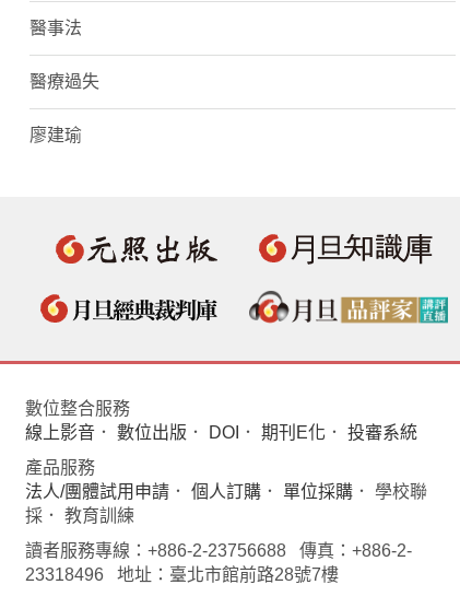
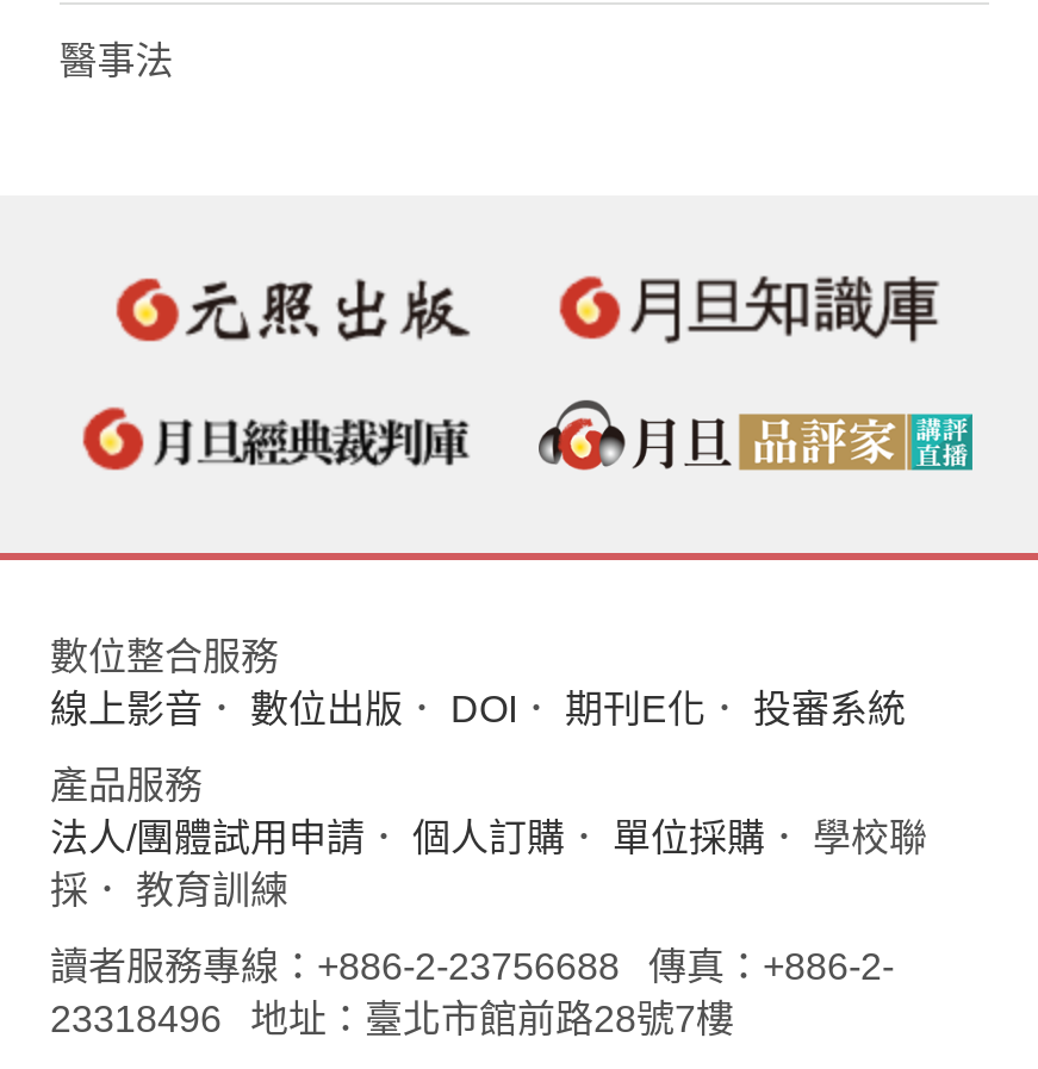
[29,72,99,144] 醫療過失 | 廖建瑜 -> none

